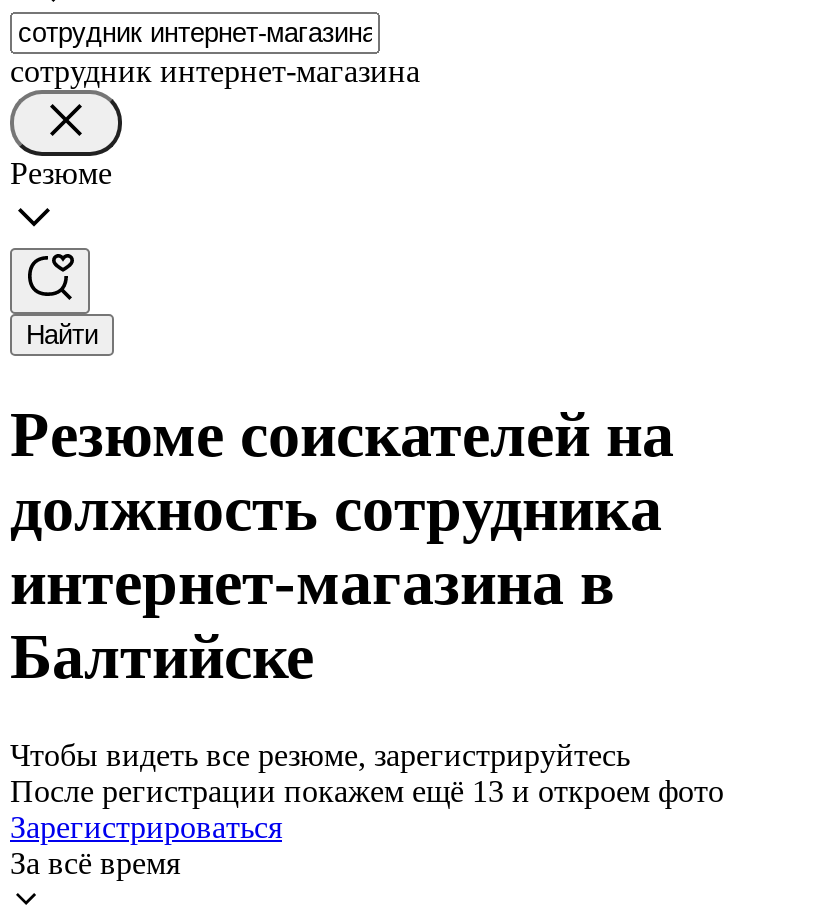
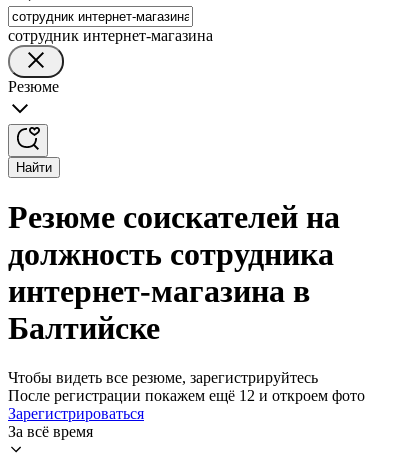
[10,774,724,808] После регистрации покажем ещё 13 и откроем фото -> [8,387,365,404] После регистрации покажем ещё 12 и откроем фото

